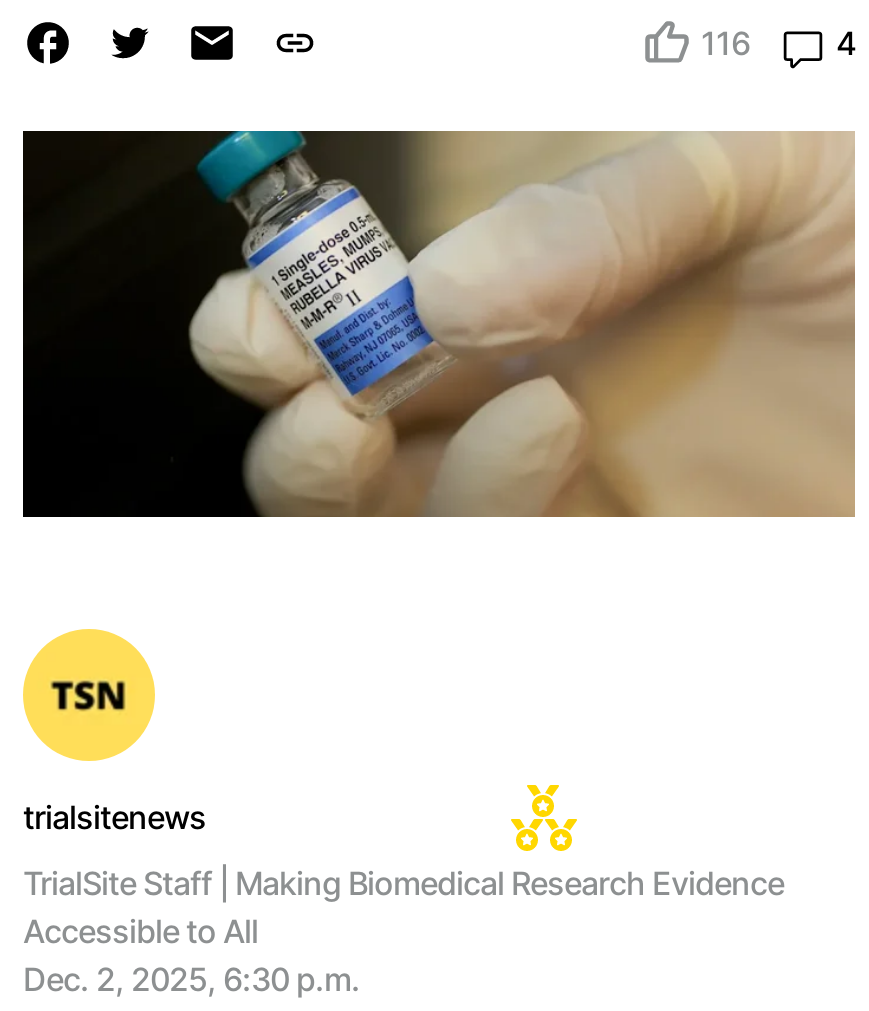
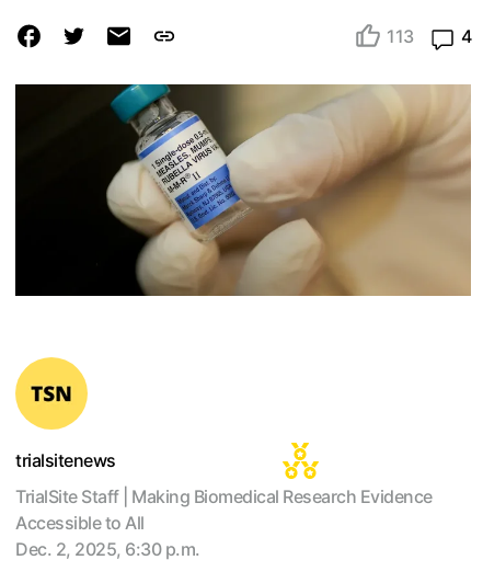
[701,23,750,63] 116 -> [387,25,413,47] 113

